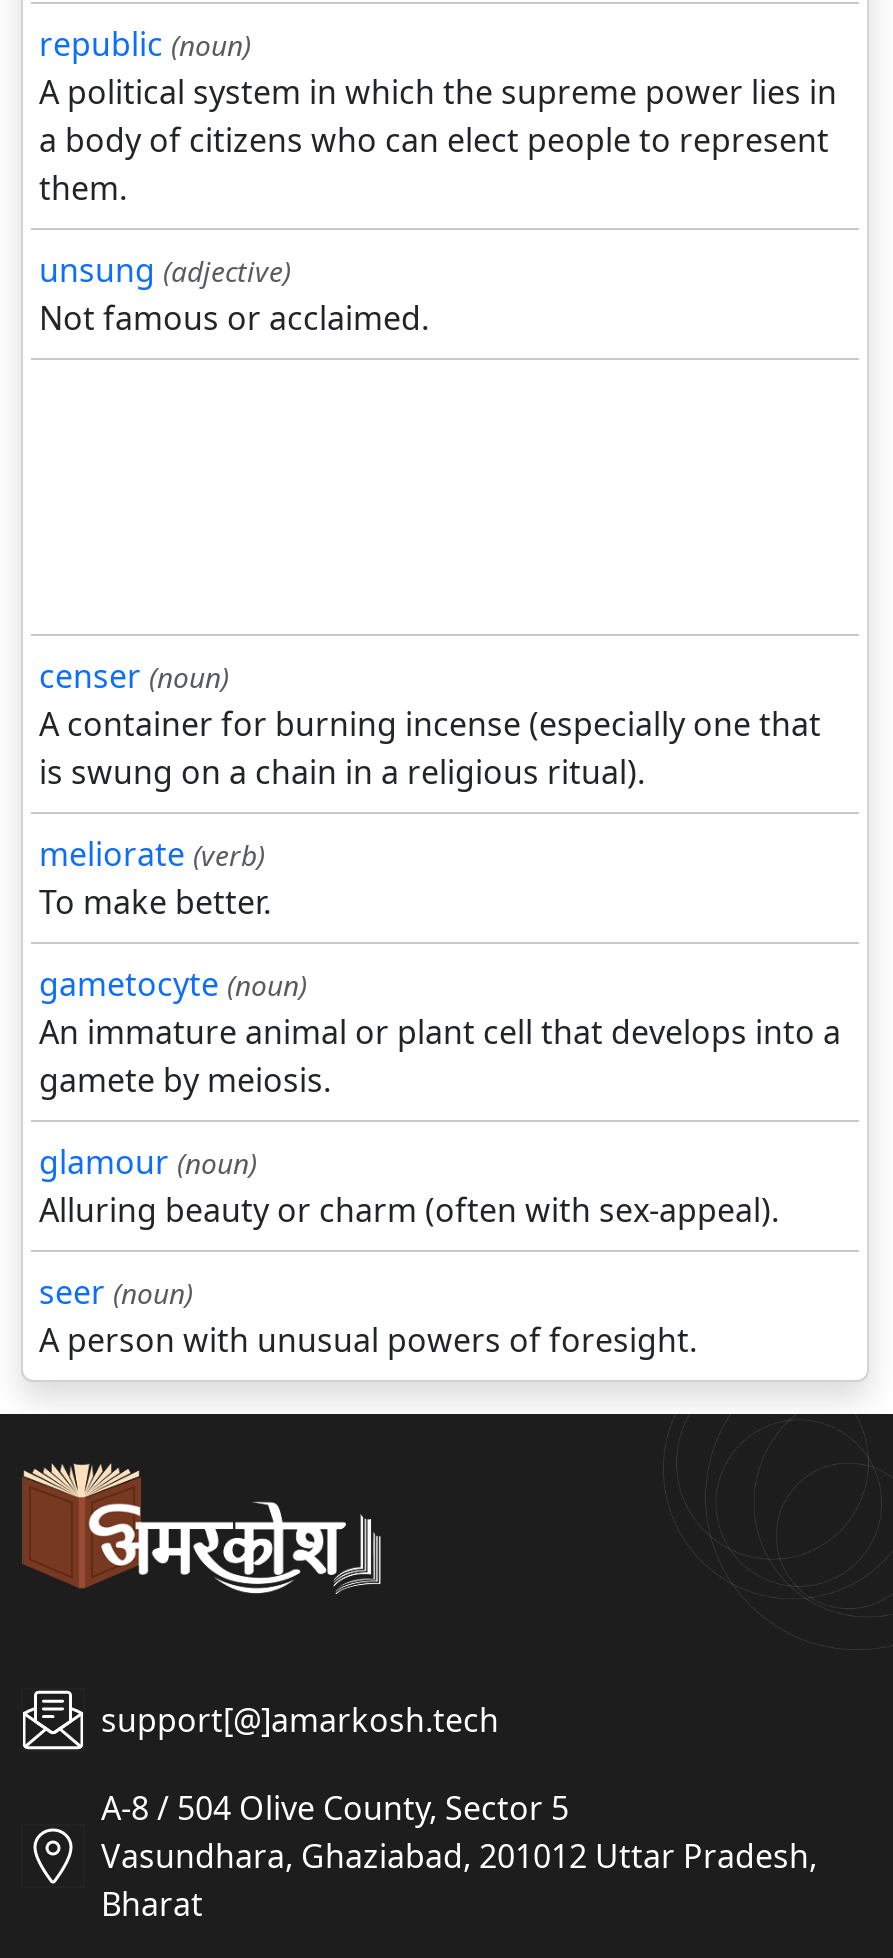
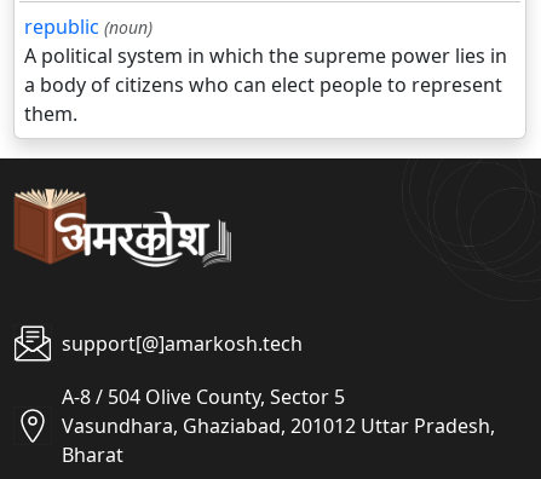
[39,248,429,340] unsung (adjective) | Not famous or acclaimed. -> none
[39,654,841,1362] censer (noun) | A container for burning incense (especially one that | is swung on a chain in a religious ritual). | meliorate (verb) | To make better. | gametocyte (noun) | An immature animal or plant cell that develops into a | gamete by meiosis. | glamour (noun) | Alluring beauty or charm (often with sex-appeal). | seer (noun) | A person with unusual powers of foresight. -> none

